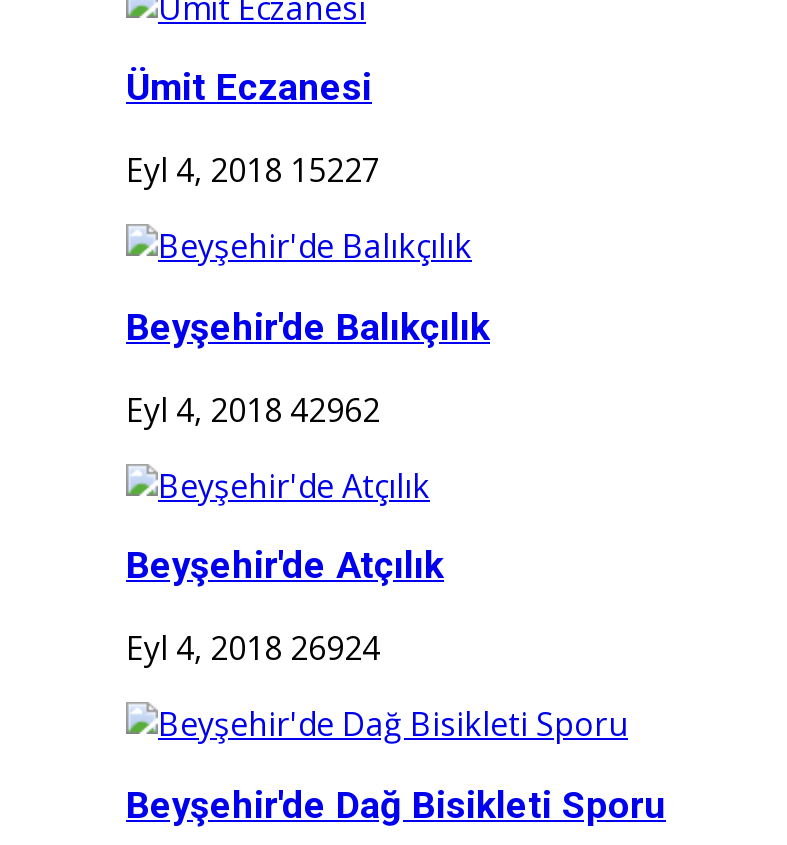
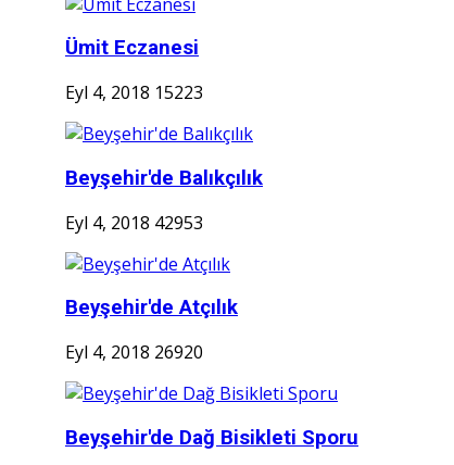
[126,148,380,192] Eyl 4, 2018 15227 -> [65,81,203,105] Eyl 4, 2018 15223
[126,387,380,431] Eyl 4, 2018 42962 -> [65,210,203,234] Eyl 4, 2018 42953
[126,626,380,670] Eyl 4, 2018 26924 -> [65,340,203,364] Eyl 4, 2018 26920

